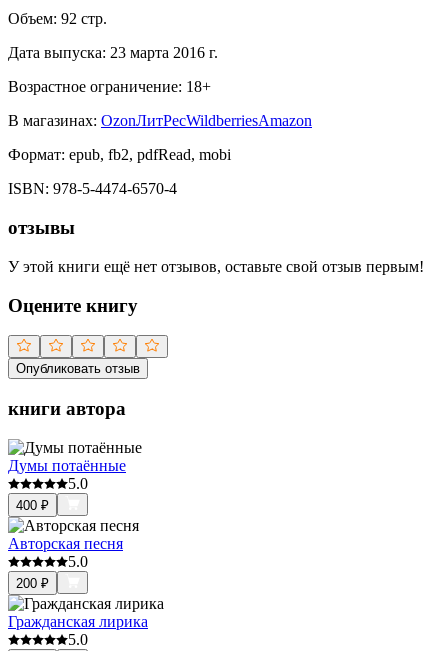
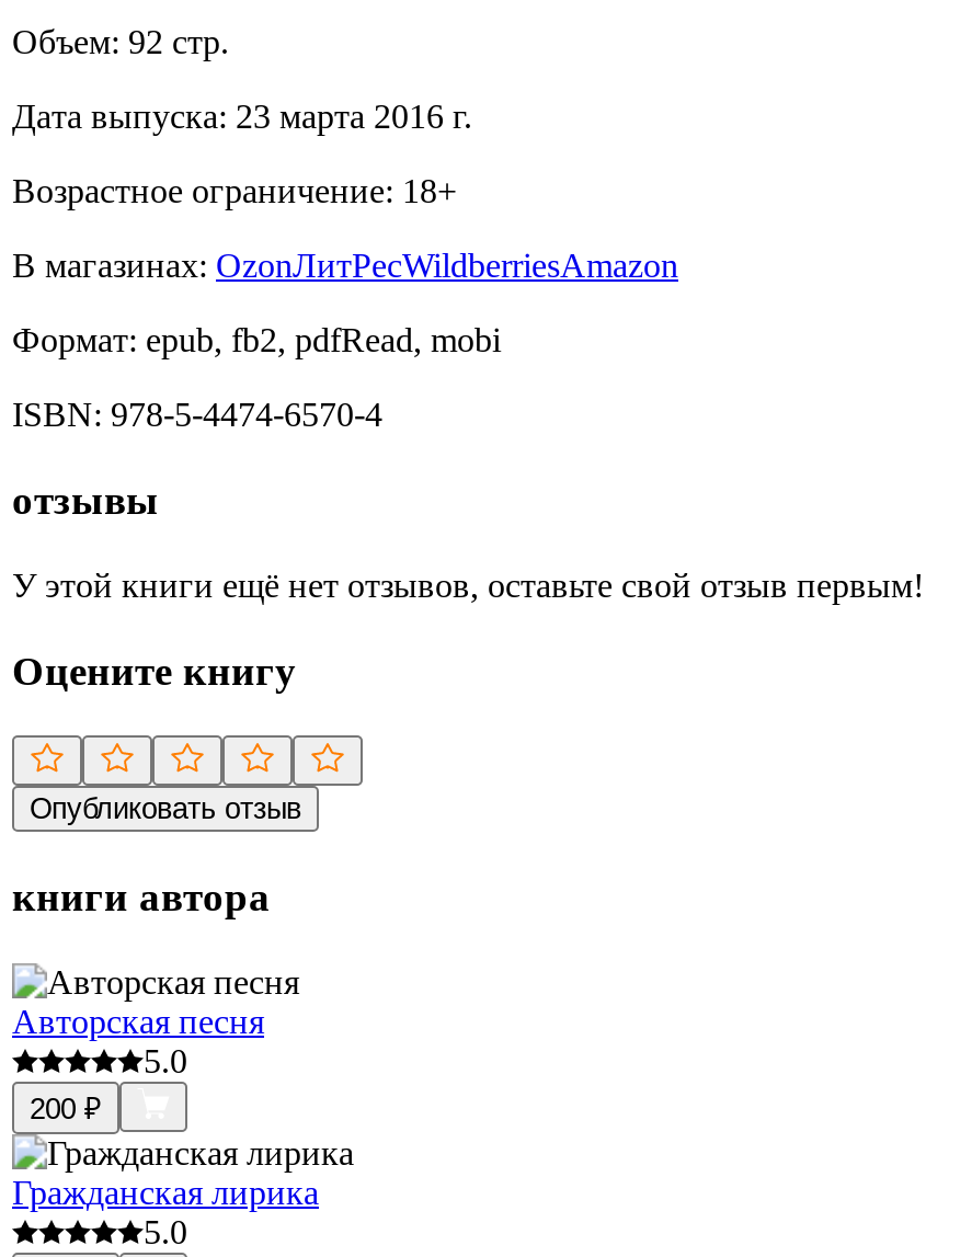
[8,457,126,513] Думы потаённые | 5.0 | 400 ₽ -> none

